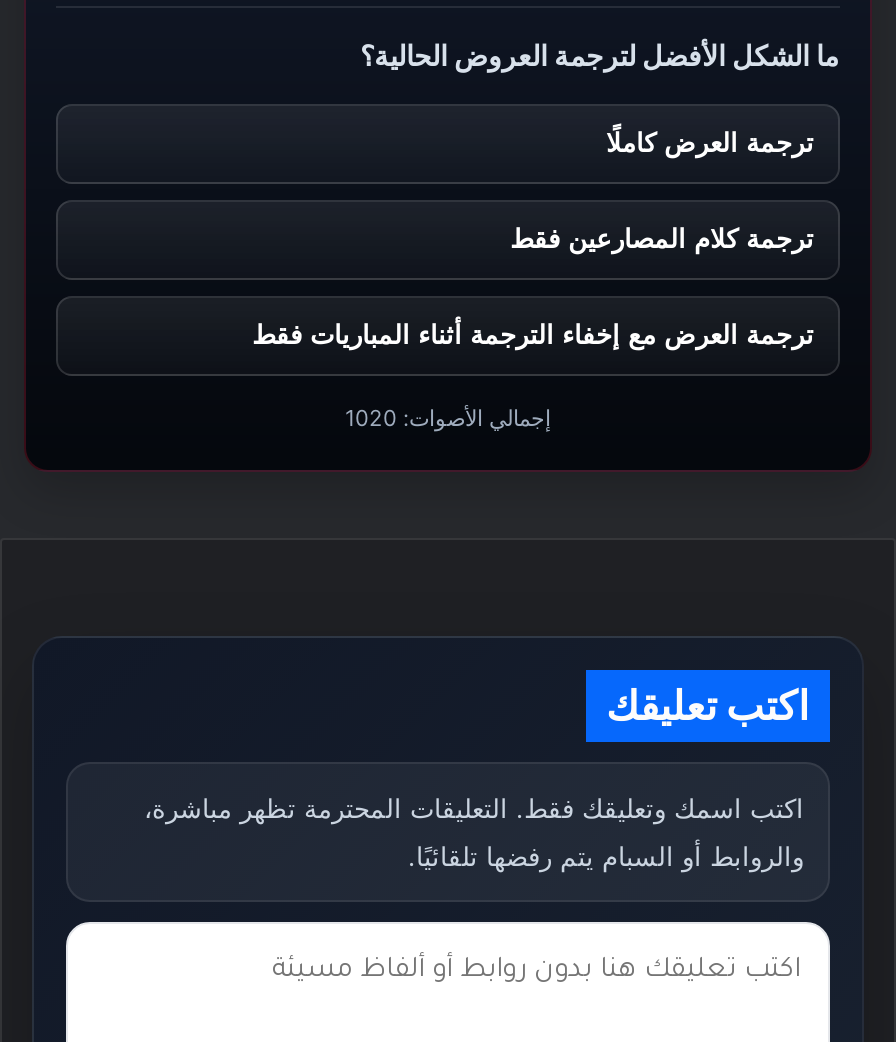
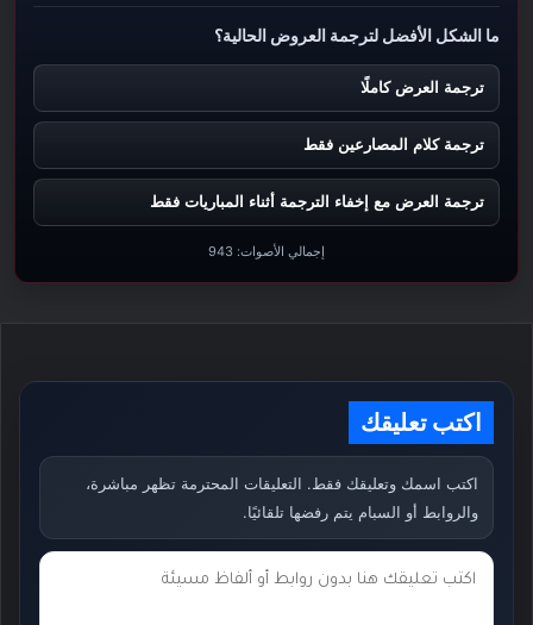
[345,403,551,431] إجمالي الأصوات: 1020 -> [208,242,325,259] إجمالي الأصوات: 943

